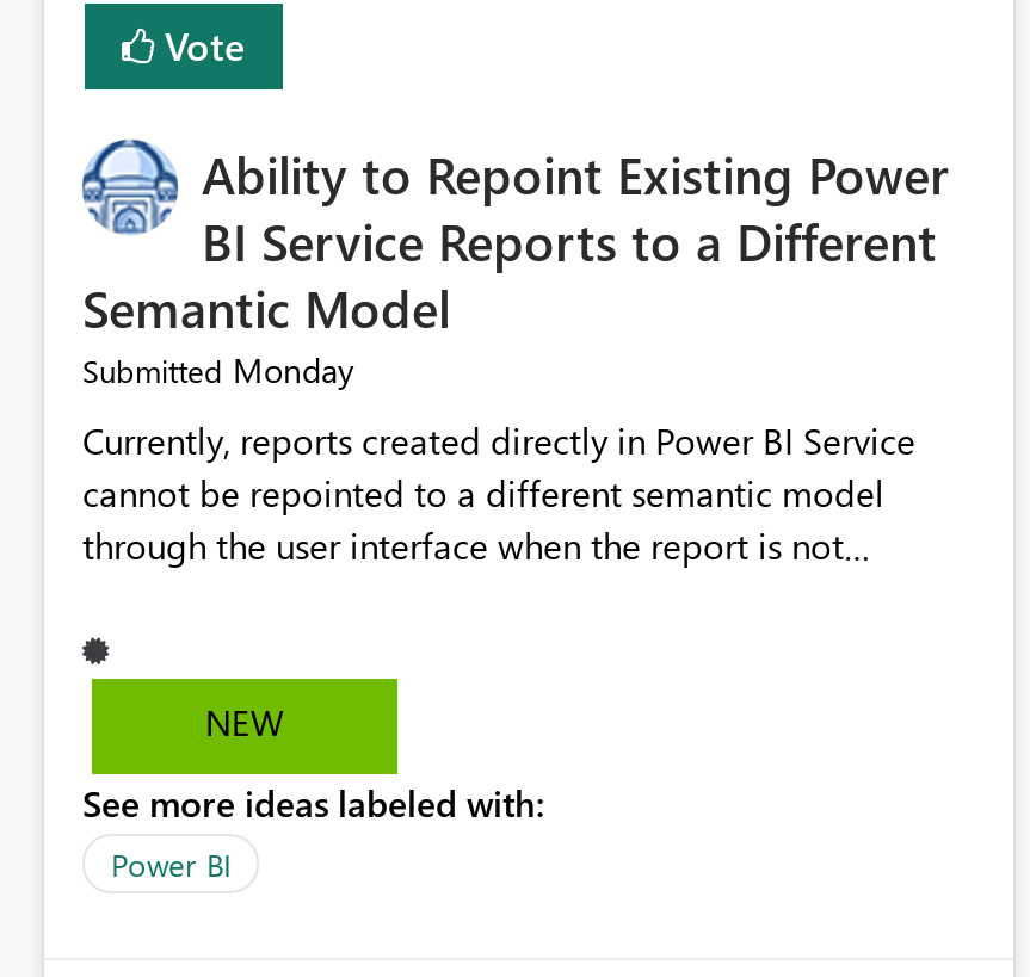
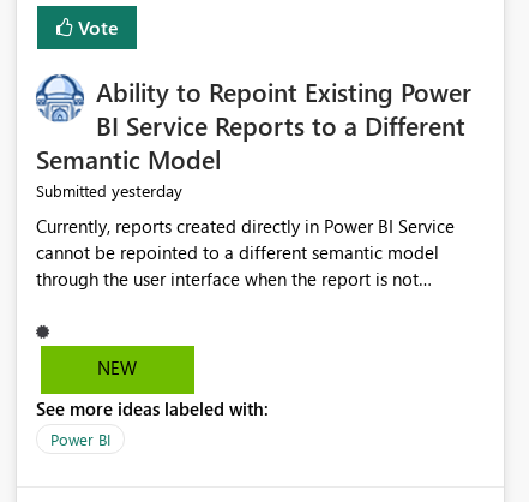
[82,348,354,393] Submitted Monday -> [36,179,182,202] Submitted yesterday

